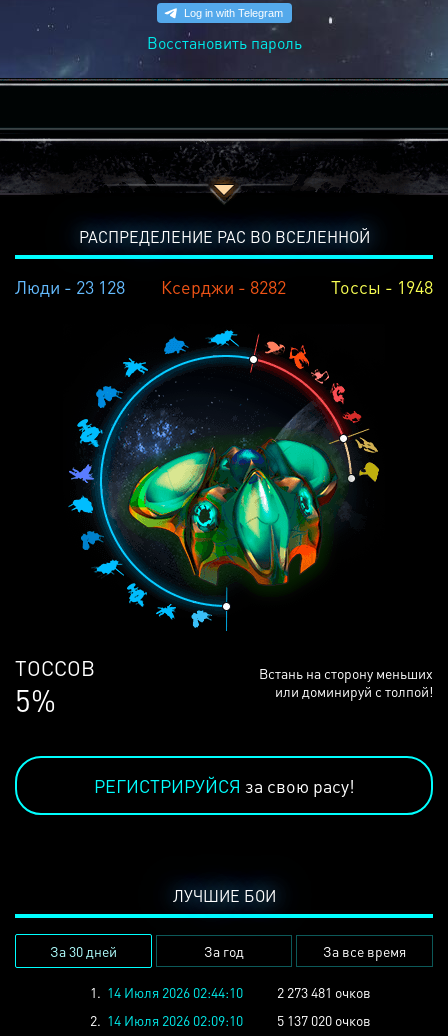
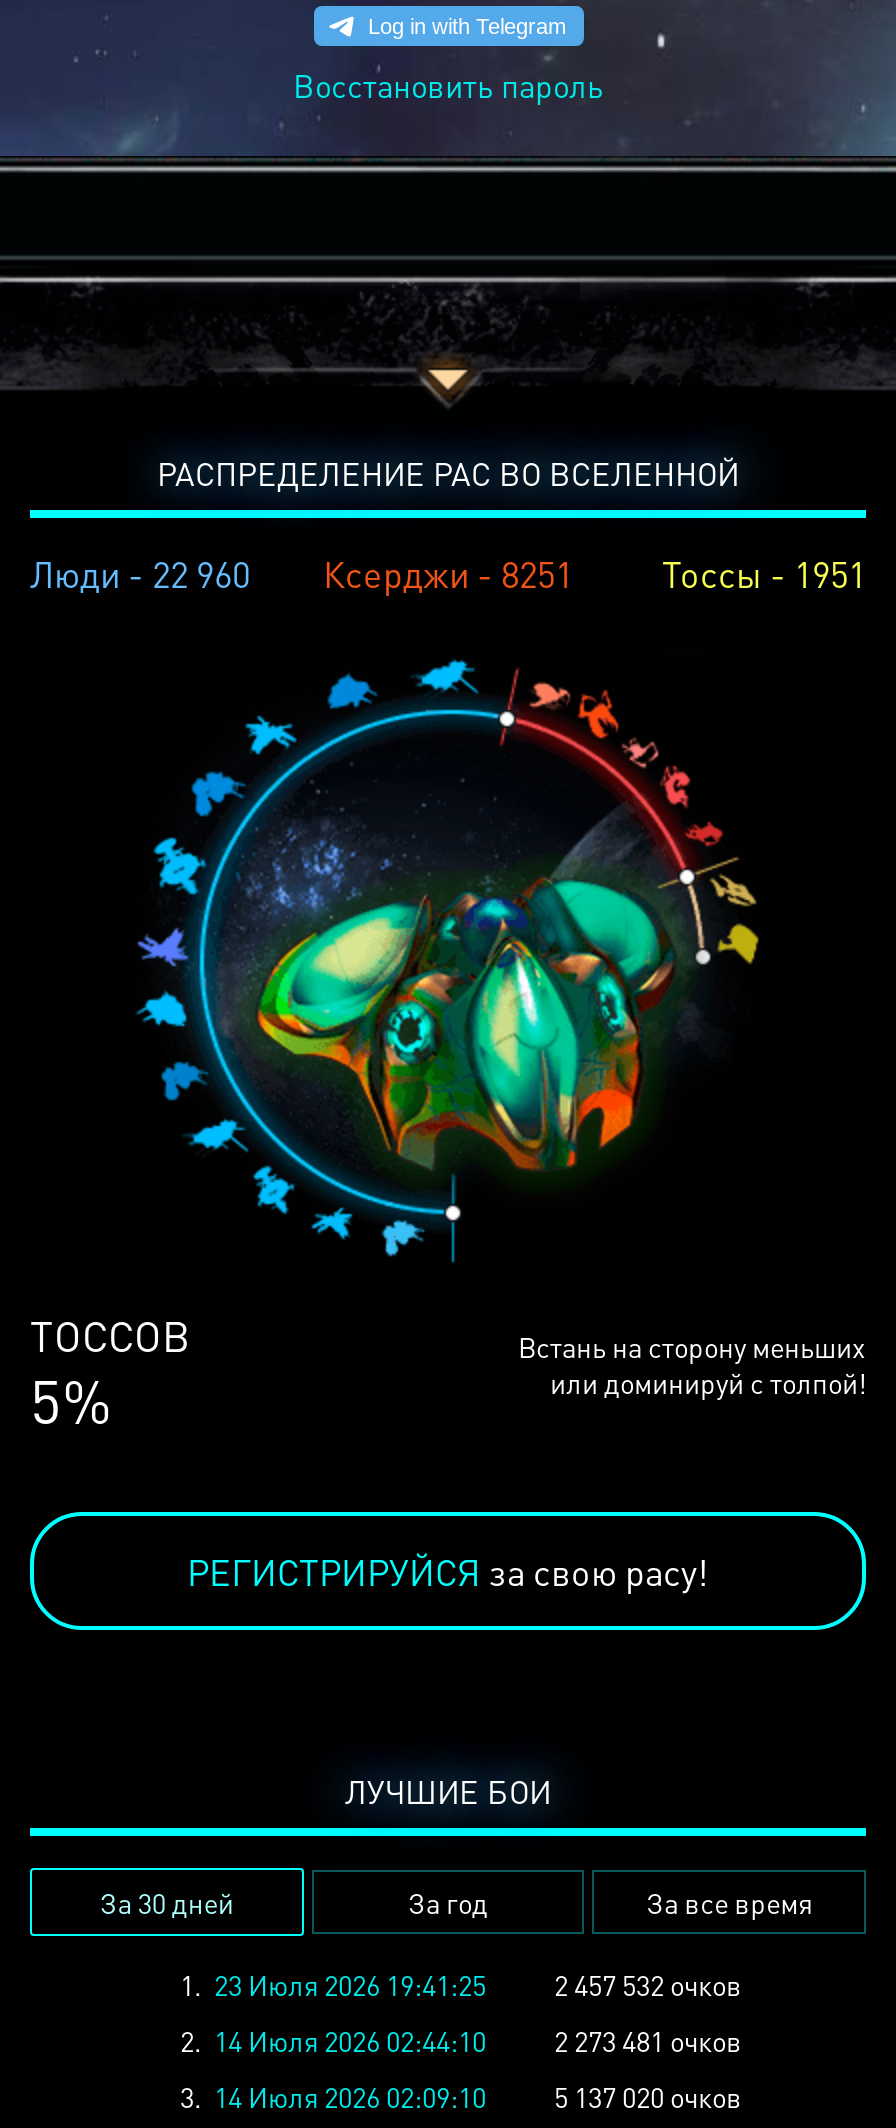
[15,275,125,298] Люди - 23 128 -> [30,550,250,596] Люди - 22 960
[161,275,286,298] Ксерджи - 8282 -> [323,550,573,596] Ксерджи - 8251
[331,275,433,298] Тоссы - 1948 -> [662,550,866,596] Тоссы - 1951
[90,983,243,1001] 1. 14 Июля 2026 02:44:10 -> [180,1966,742,2058] 1. 23 Июля 2026 19:41:25 | 2 457 532 очков | 2. 14 Июля 2026 02:44:10
[90,1011,371,1029] 2. 14 Июля 2026 02:09:10 5 137 020 очков -> [180,2078,742,2114] 3. 14 Июля 2026 02:09:10 5 137 020 очков

